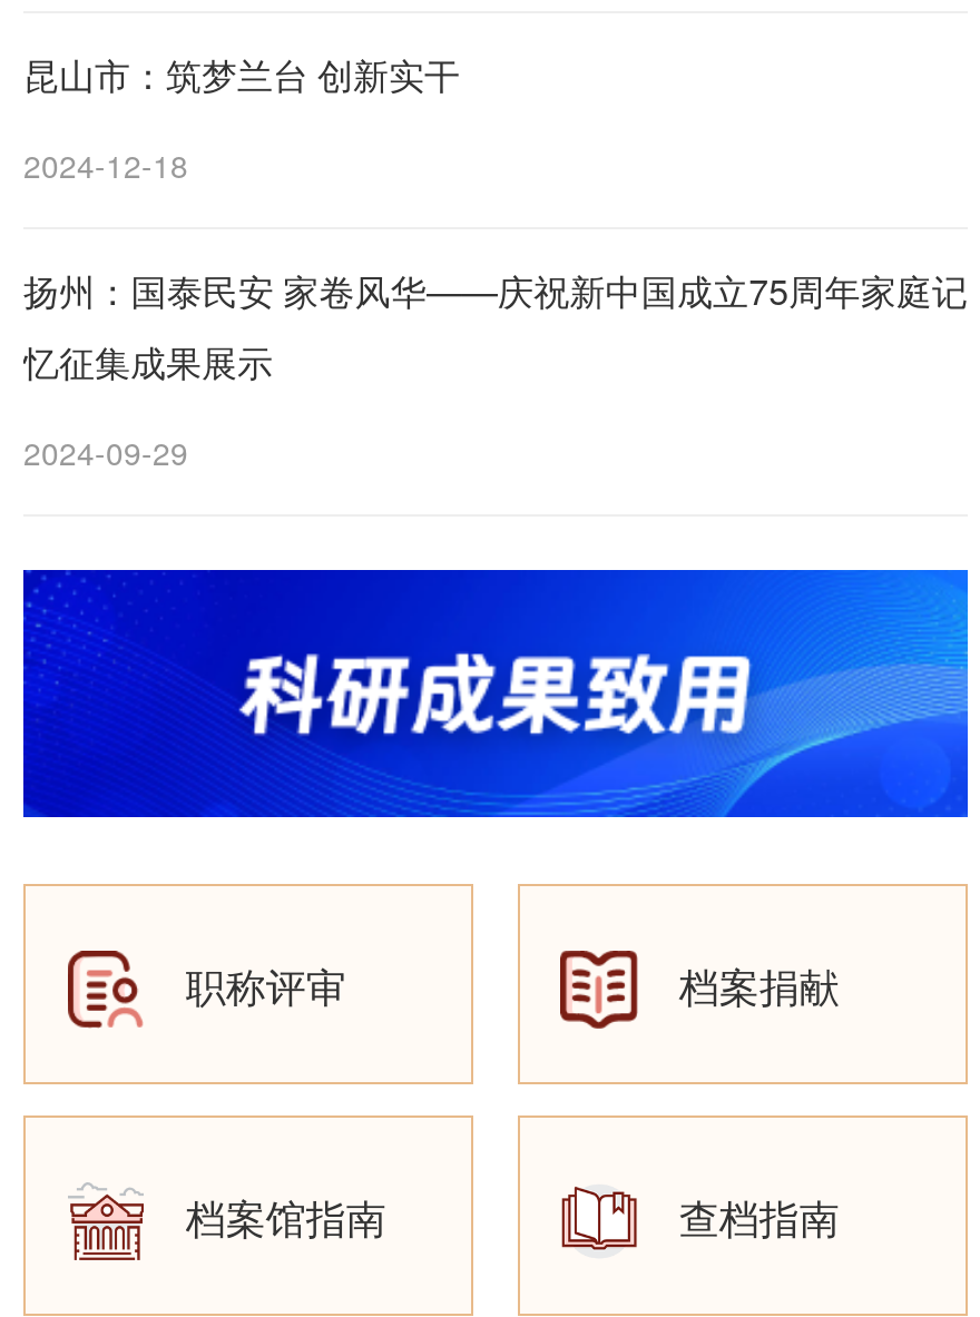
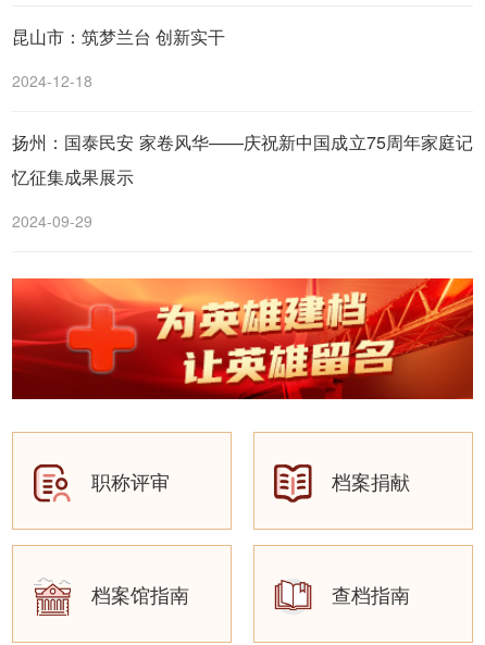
[21,568,970,819] [image] -> [11,277,474,400] [image]

